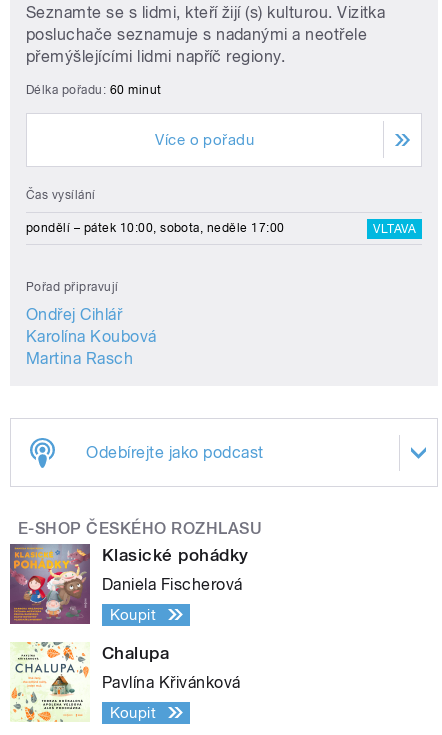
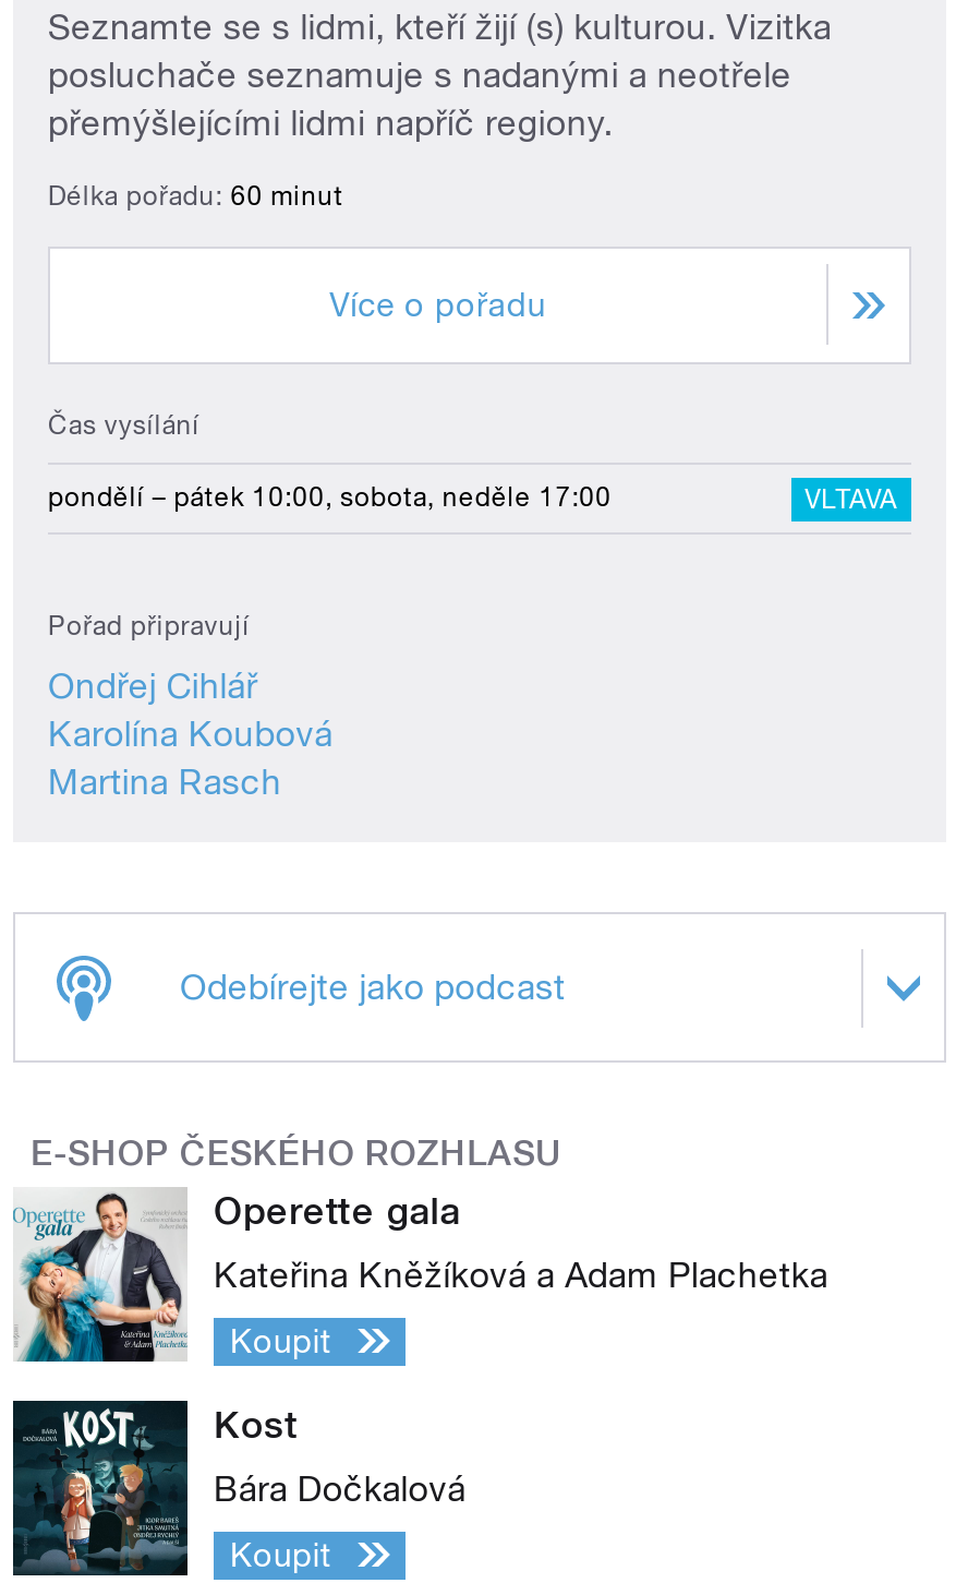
[9,543,249,625] [image] | Klasické pohádky -> [11,1187,460,1364] [image] | Operette gala
[102,575,243,594] Daniela Fischerová -> [214,1254,828,1296] Kateřina Kněžíková a Adam Plachetka
[10,641,169,723] [image] | Chalupa -> [11,1399,298,1578] [image] | Kost
[102,673,241,692] Pavlína Křivánková -> [214,1468,466,1509] Bára Dočkalová

